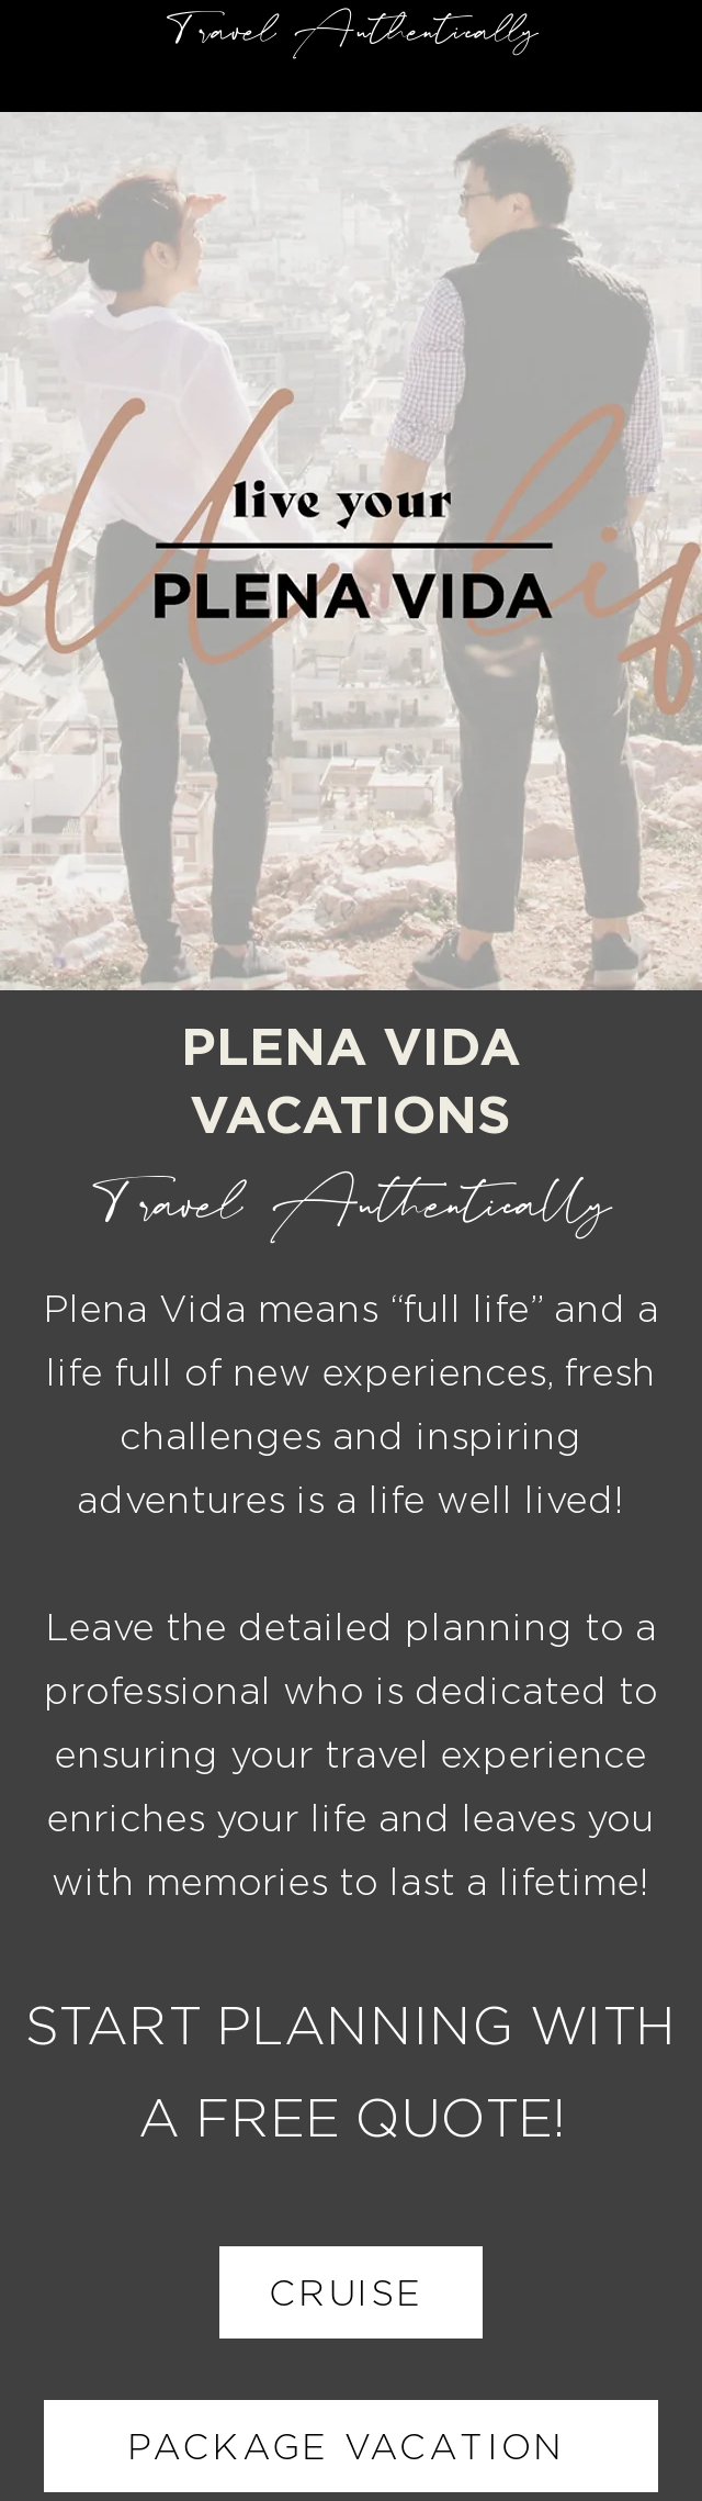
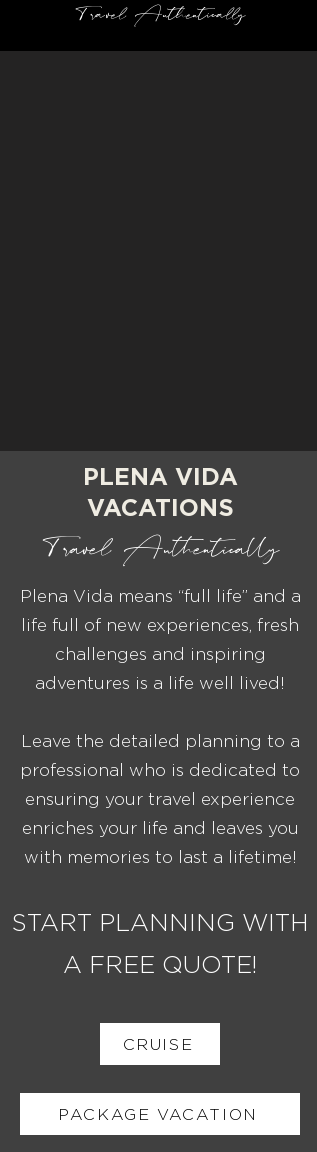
[7,110,695,992] [image] -> none

